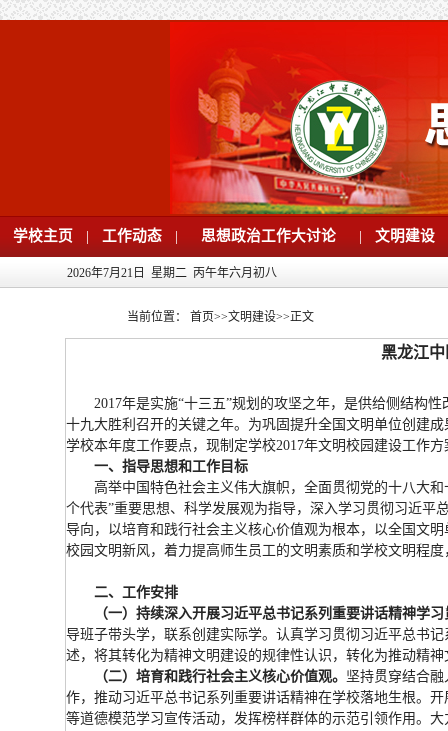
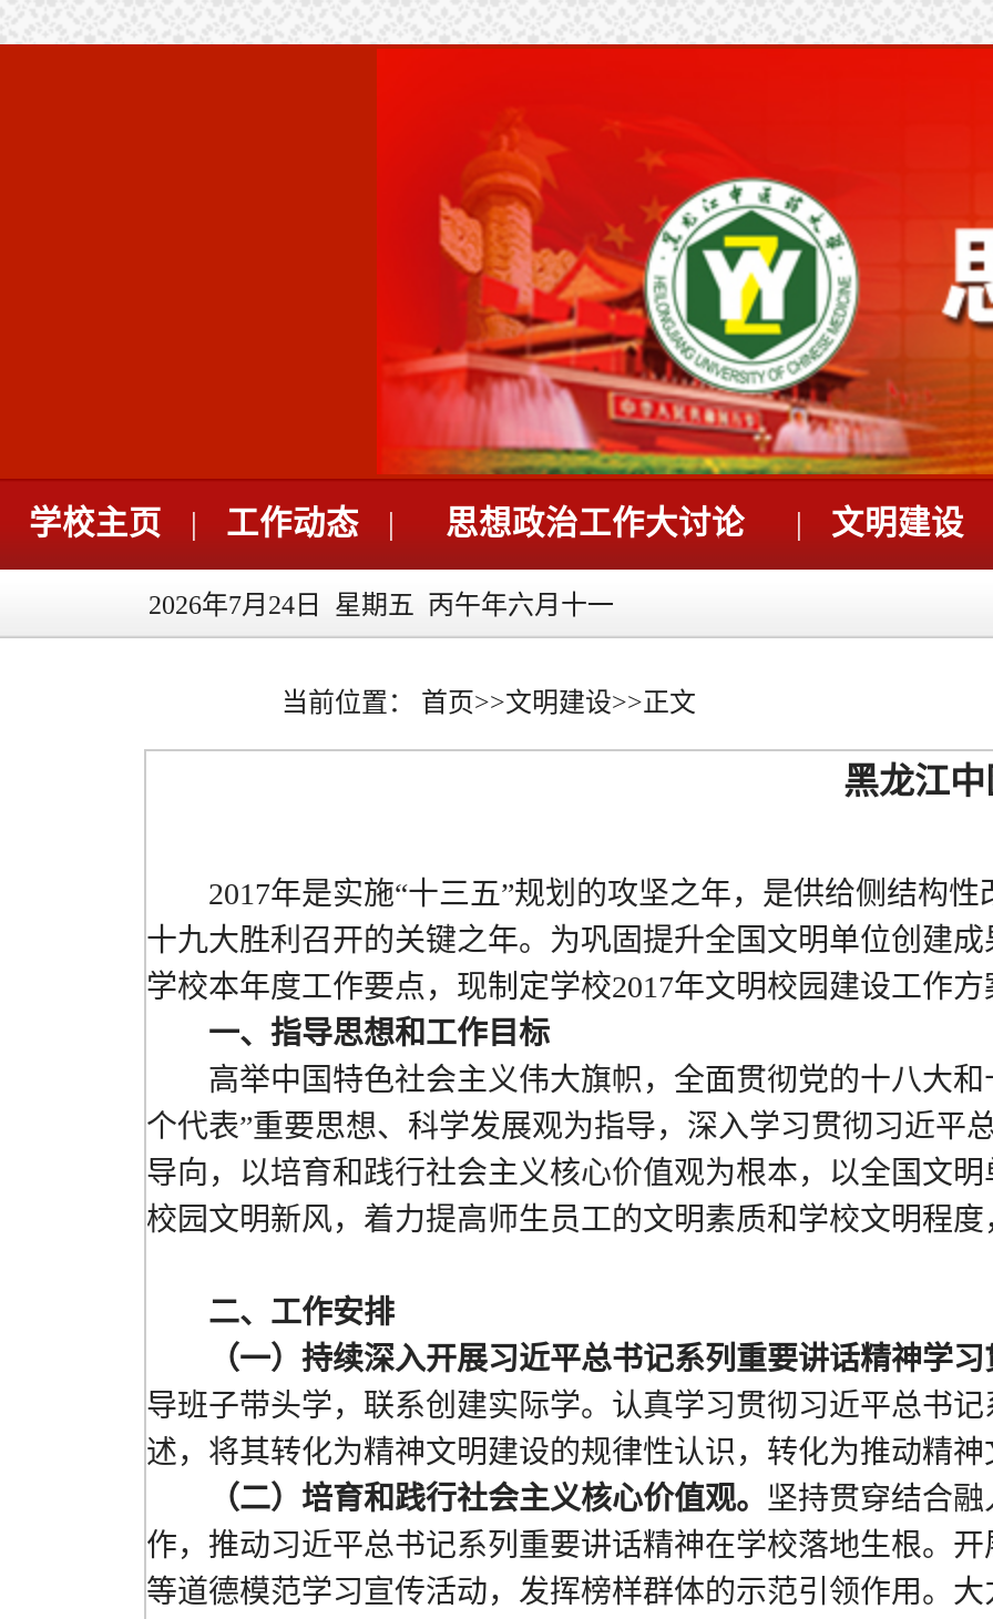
[67,266,277,280] 2026年7月21日 星期二 丙午年六月初八 -> [149,590,614,621] 2026年7月24日 星期五 丙午年六月十一

